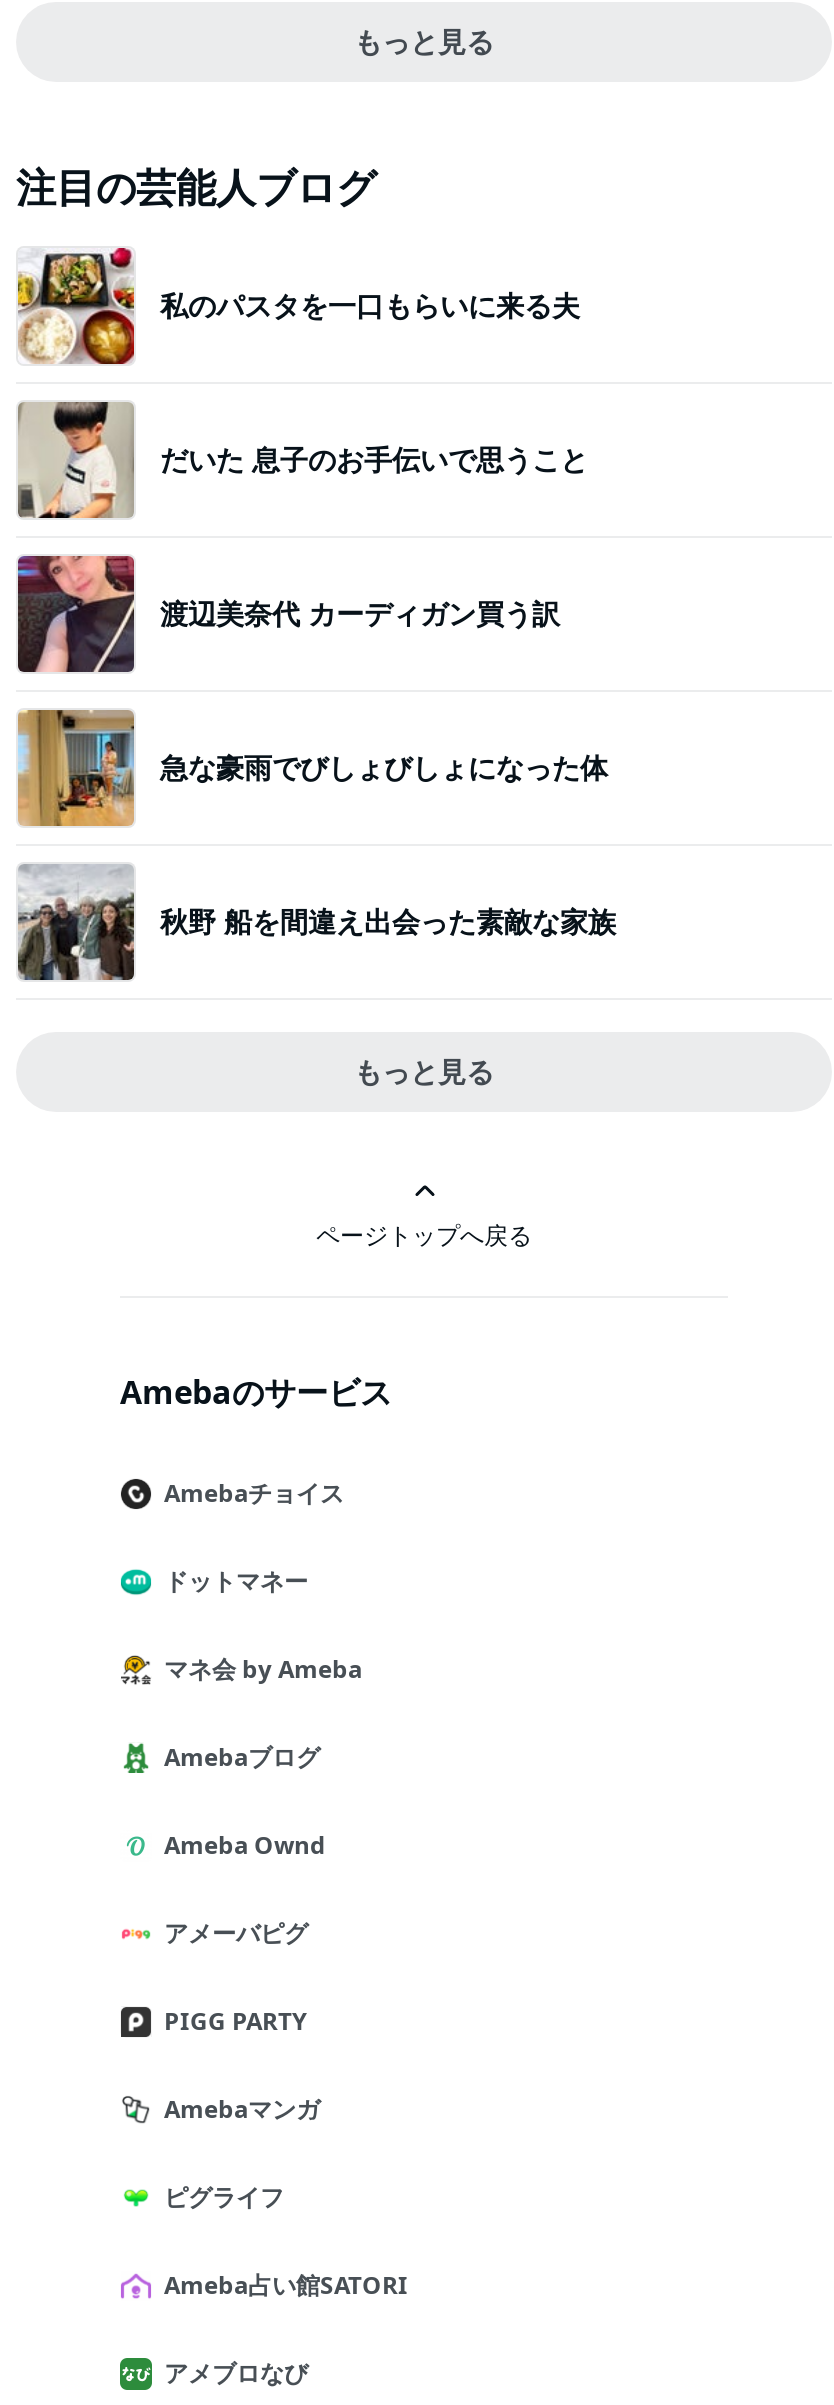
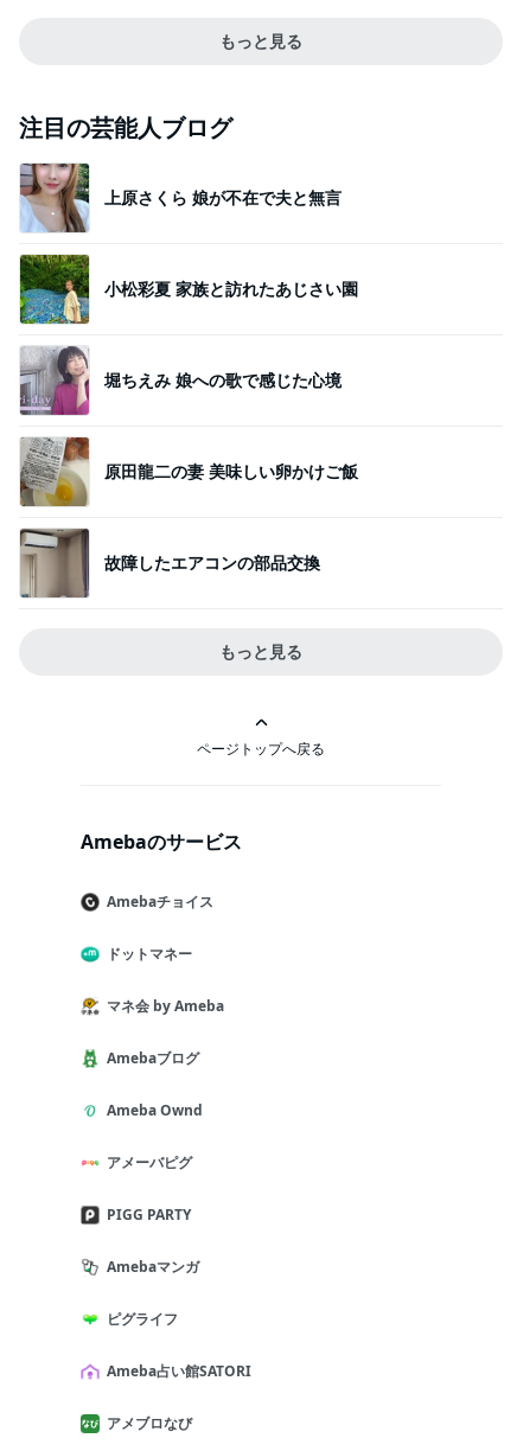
[16,246,580,366] [image] | 私のパスタを一口もらいに来る夫 -> [19,162,342,234] [image] | 上原さくら 娘が不在で夫と無言
[16,400,588,520] [image] | だいた 息子のお手伝いで思うこと -> [19,254,358,325] [image] | 小松彩夏 家族と訪れたあじさい園
[16,554,560,674] [image] | 渡辺美奈代 カーディガン買う訳 -> [19,345,342,416] [image] | 堀ちえみ 娘への歌で感じた心境
[16,708,608,828] [image] | 急な豪雨でびしょびしょになった体 -> [19,436,358,507] [image] | 原田龍二の妻 美味しい卵かけご飯
[18,866,616,982] [image] | 秋野 船を間違え出会った素敵な家族 -> [19,529,320,599] [image] | 故障したエアコンの部品交換

